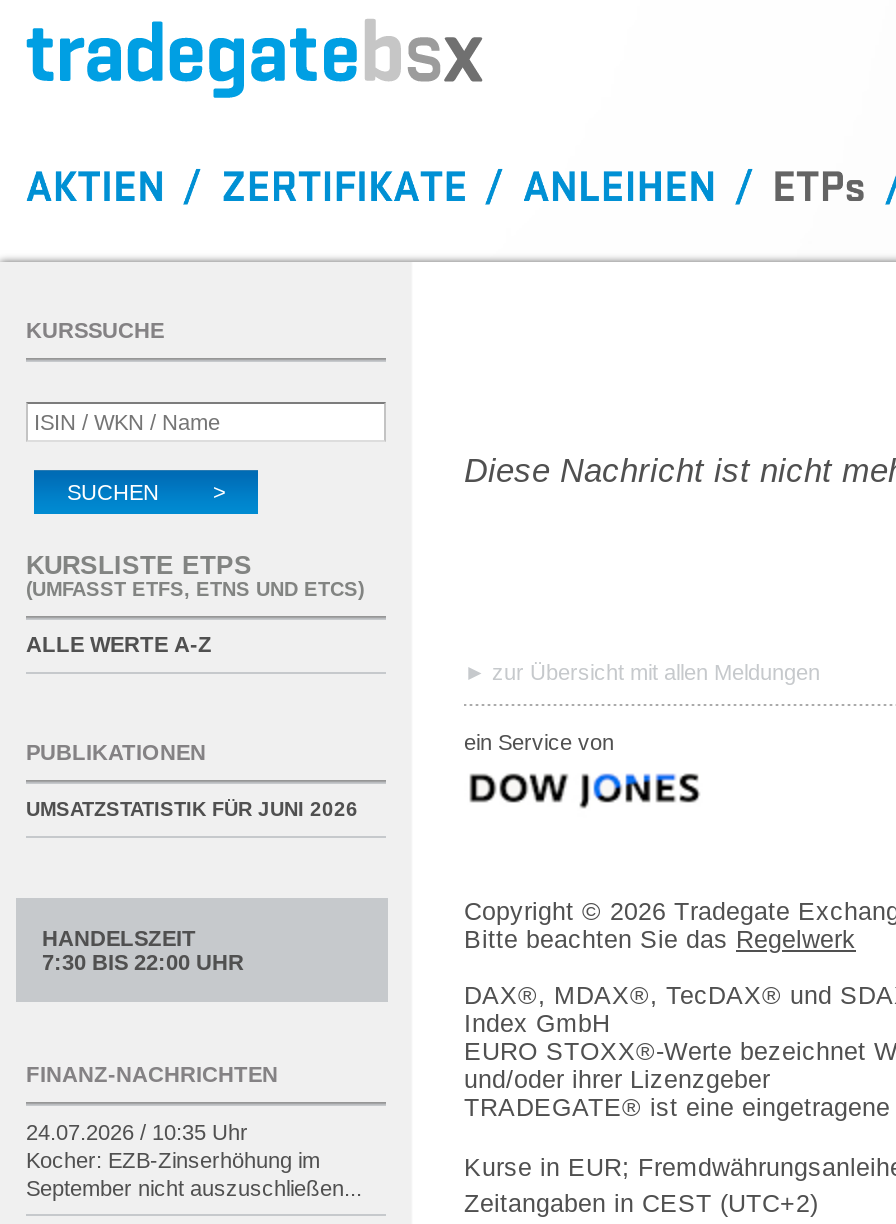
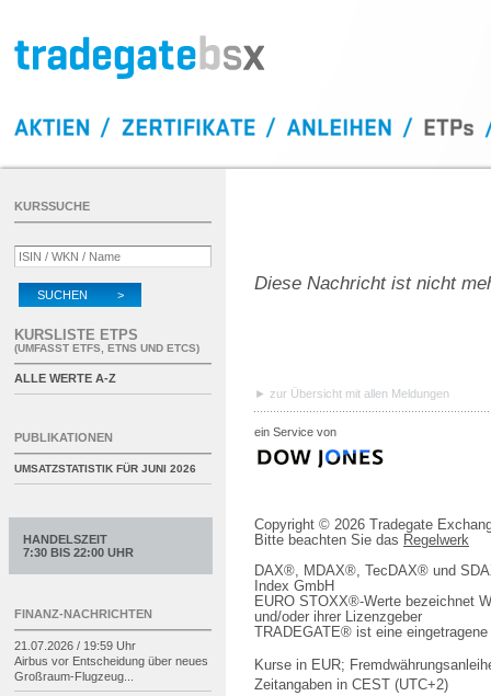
[26,1120,362,1200] 24.07.2026 / 10:35 Uhr | Kocher: EZB-Zinserhöhung im | September nicht auszuschließen... -> [14,639,208,683] 21.07.2026 / 19:59 Uhr | Airbus vor Entscheidung über neues | Großraum-Flugzeug...

